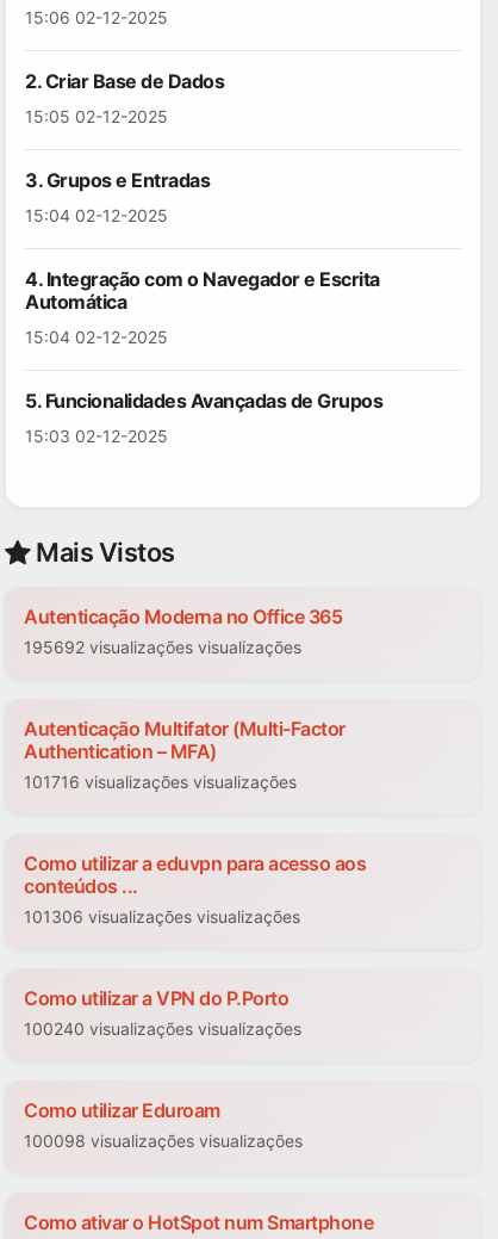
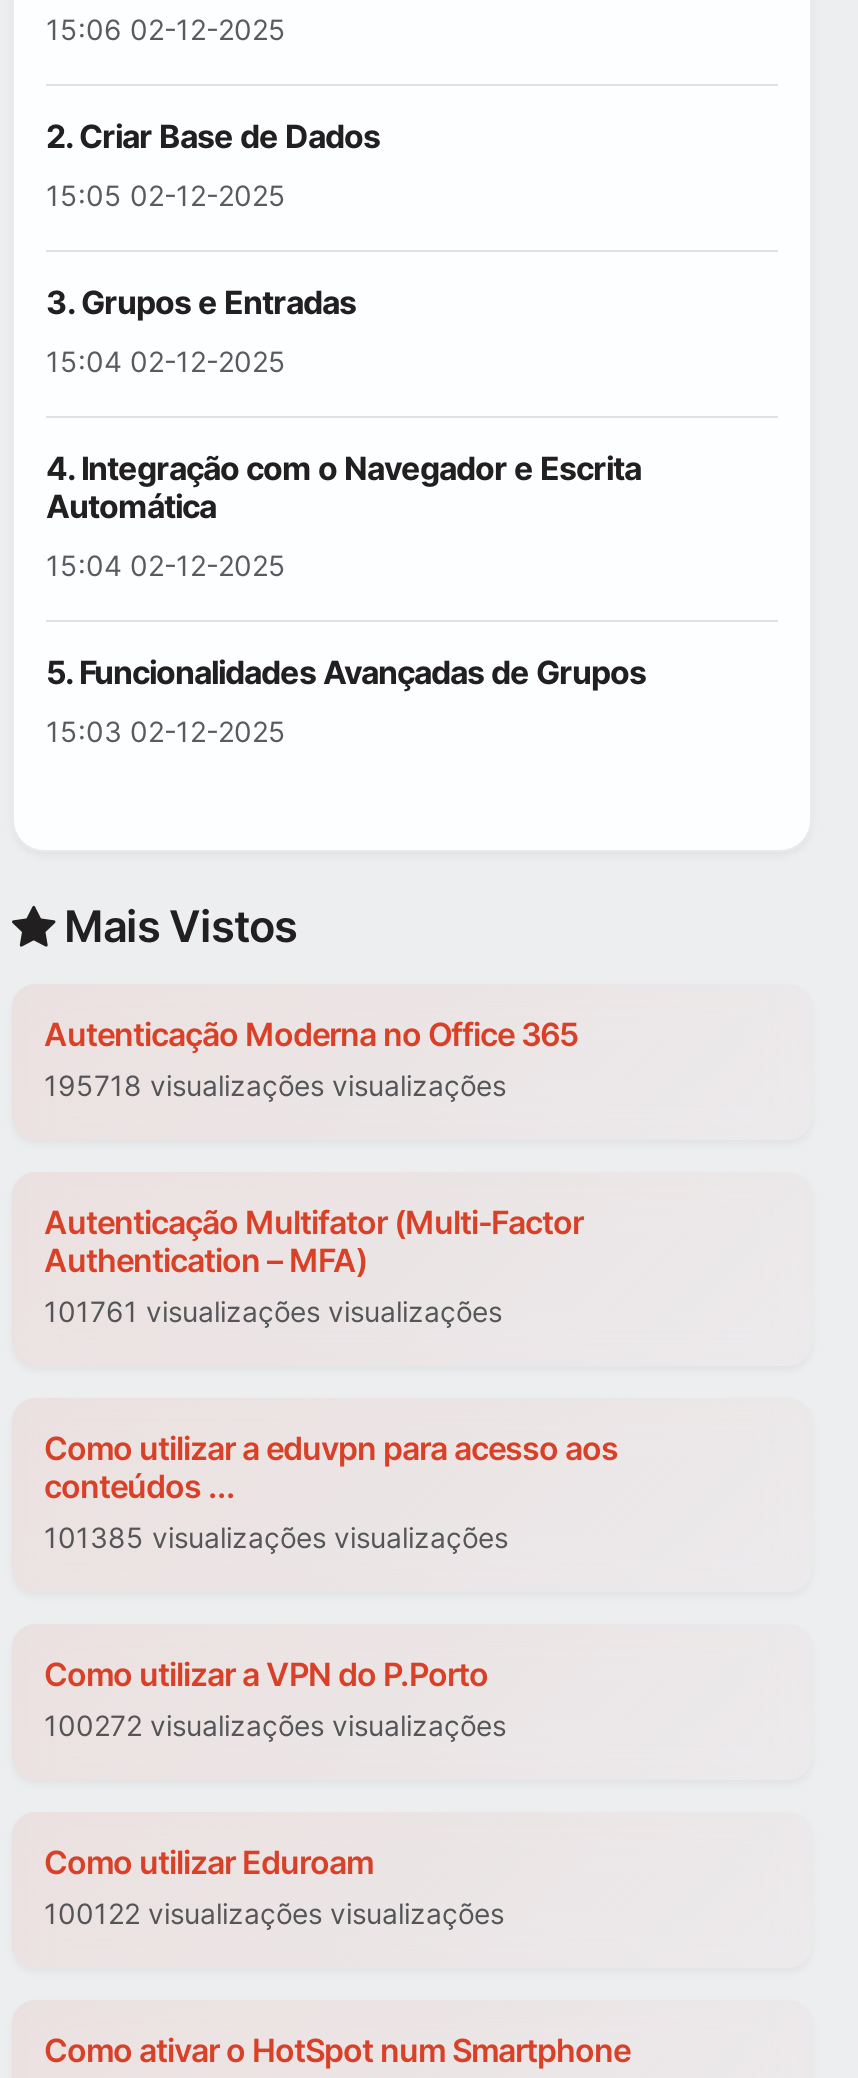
[24,637,301,658] 195692 visualizações visualizações -> [44,1069,506,1103] 195718 visualizações visualizações
[24,772,297,792] 101716 visualizações visualizações -> [44,1295,502,1329] 101761 visualizações visualizações
[24,907,300,927] 101306 visualizações visualizações -> [44,1521,508,1555] 101385 visualizações visualizações
[24,1019,301,1039] 100240 visualizações visualizações -> [44,1709,506,1743] 100272 visualizações visualizações
[24,1131,303,1151] 100098 visualizações visualizações -> [44,1897,504,1931] 100122 visualizações visualizações

